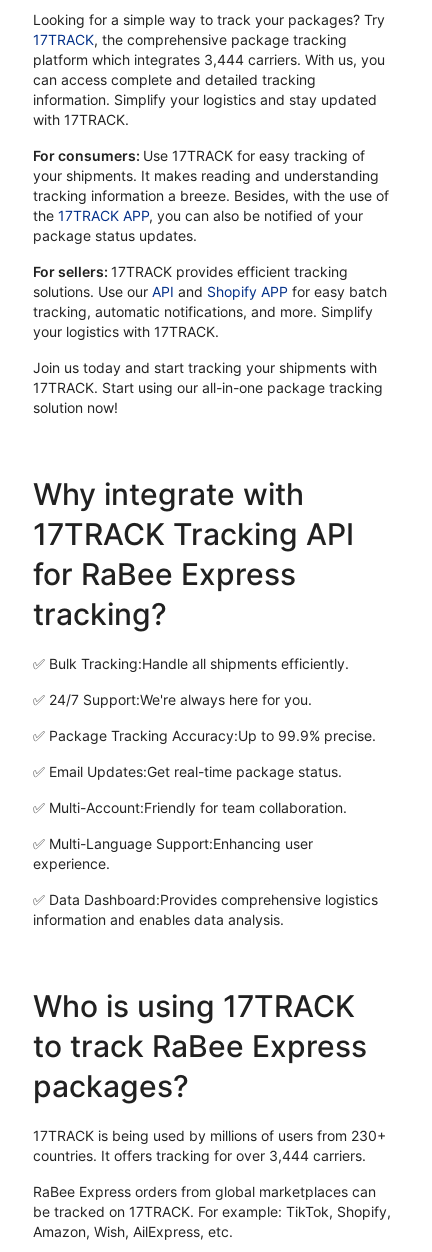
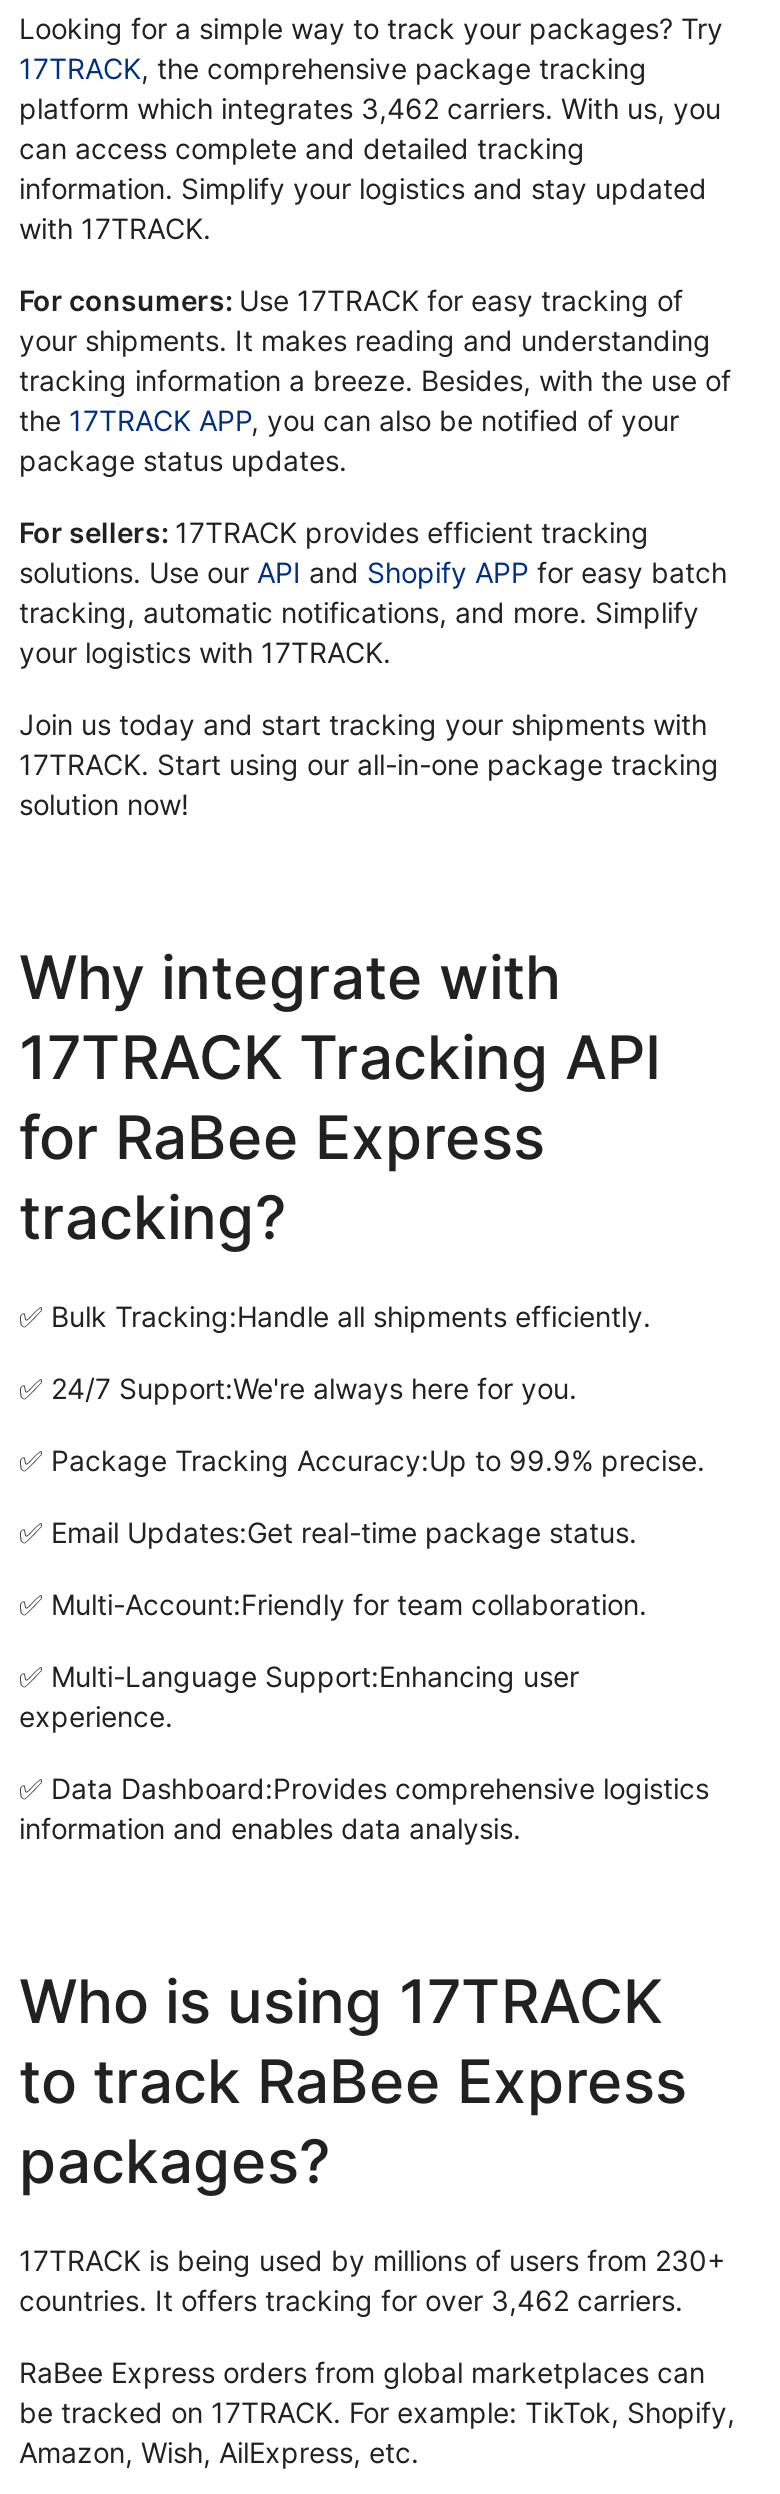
[33,51,385,68] platform which integrates 3,444 carriers. With us, you -> [19,92,721,126] platform which integrates 3,462 carriers. With us, you
[33,1147,366,1164] countries. It offers tracking for over 3,444 carriers. -> [19,2284,683,2318] countries. It offers tracking for over 3,462 carriers.

